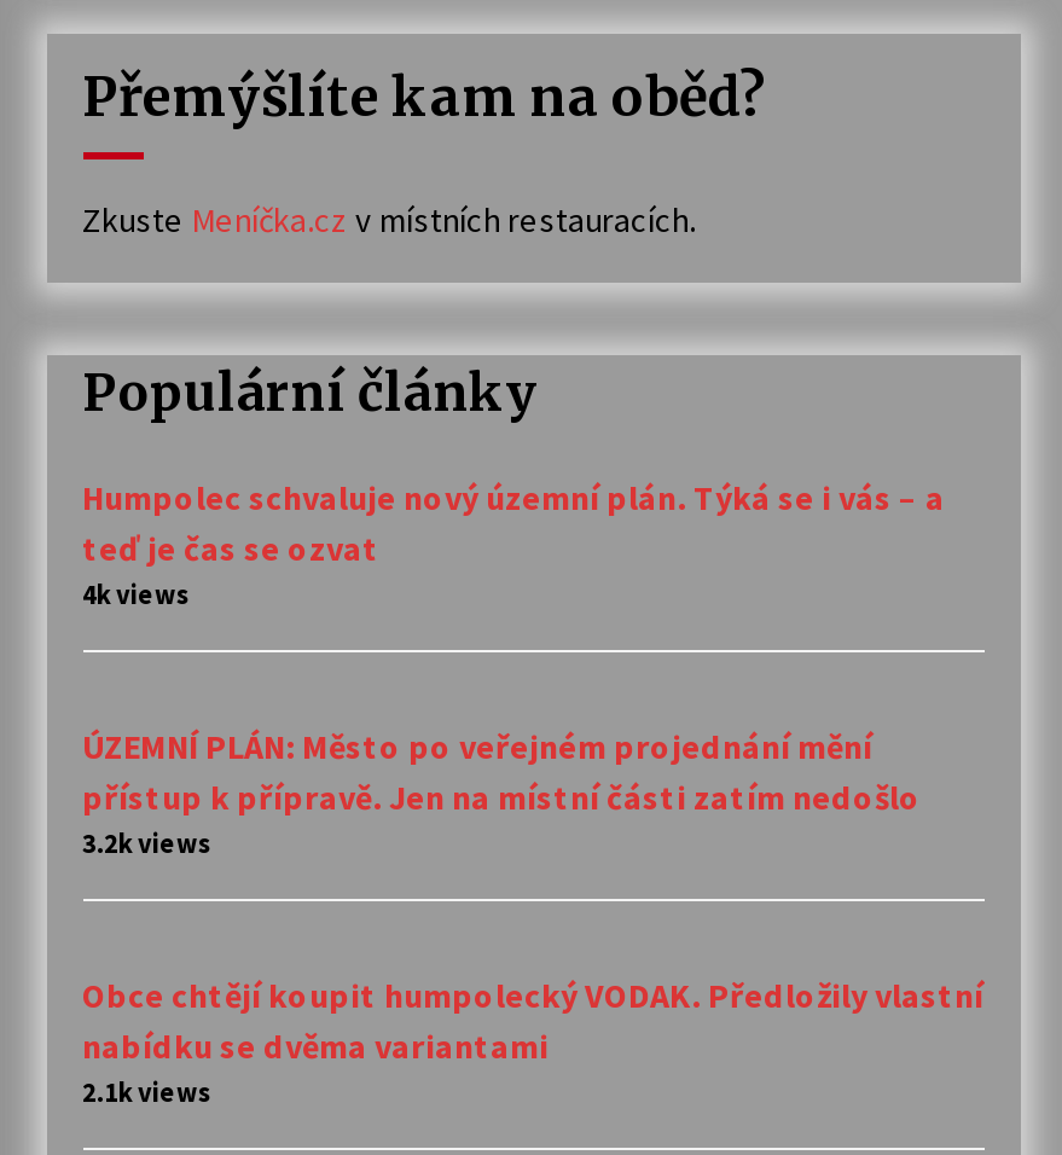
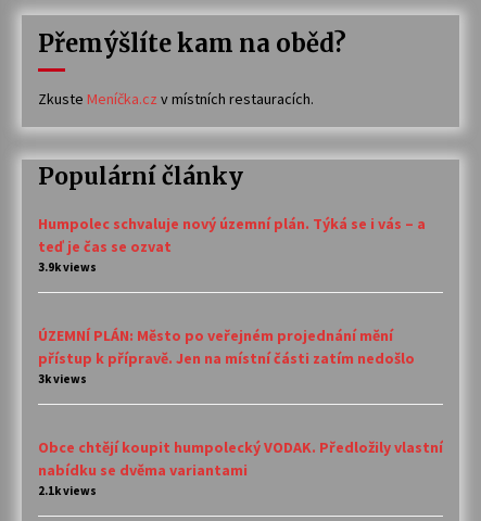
[82,577,191,610] 4k views -> [37,259,96,274] 3.9k views
[82,825,213,859] 3.2k views -> [37,371,86,386] 3k views

